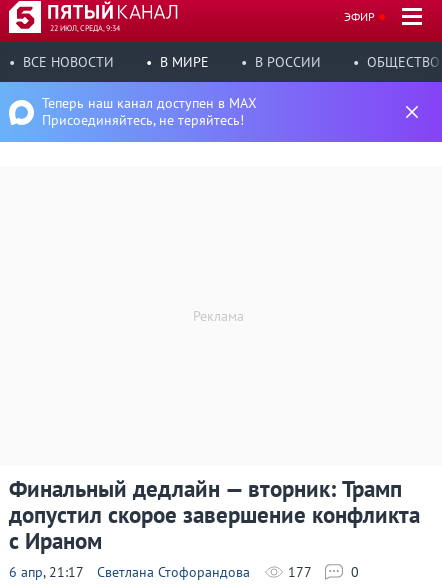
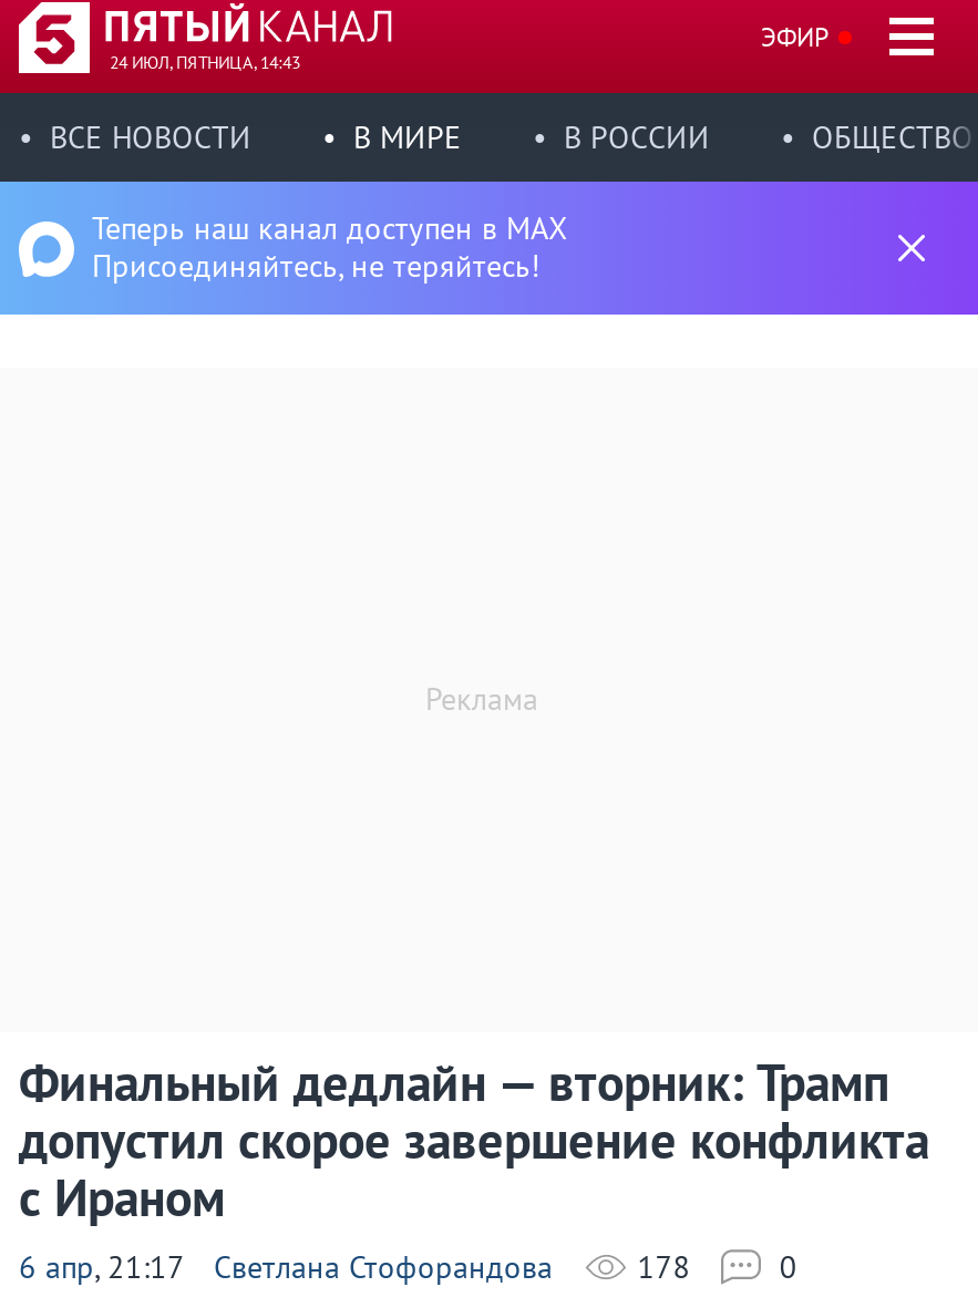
[50,23,120,33] 22 ИЮЛ, СРЕДА, 9:34 -> [110,51,300,73] 24 ИЮЛ, ПЯТНИЦА, 14:43
[288,563,311,581] 177 -> [637,1247,690,1287] 178

